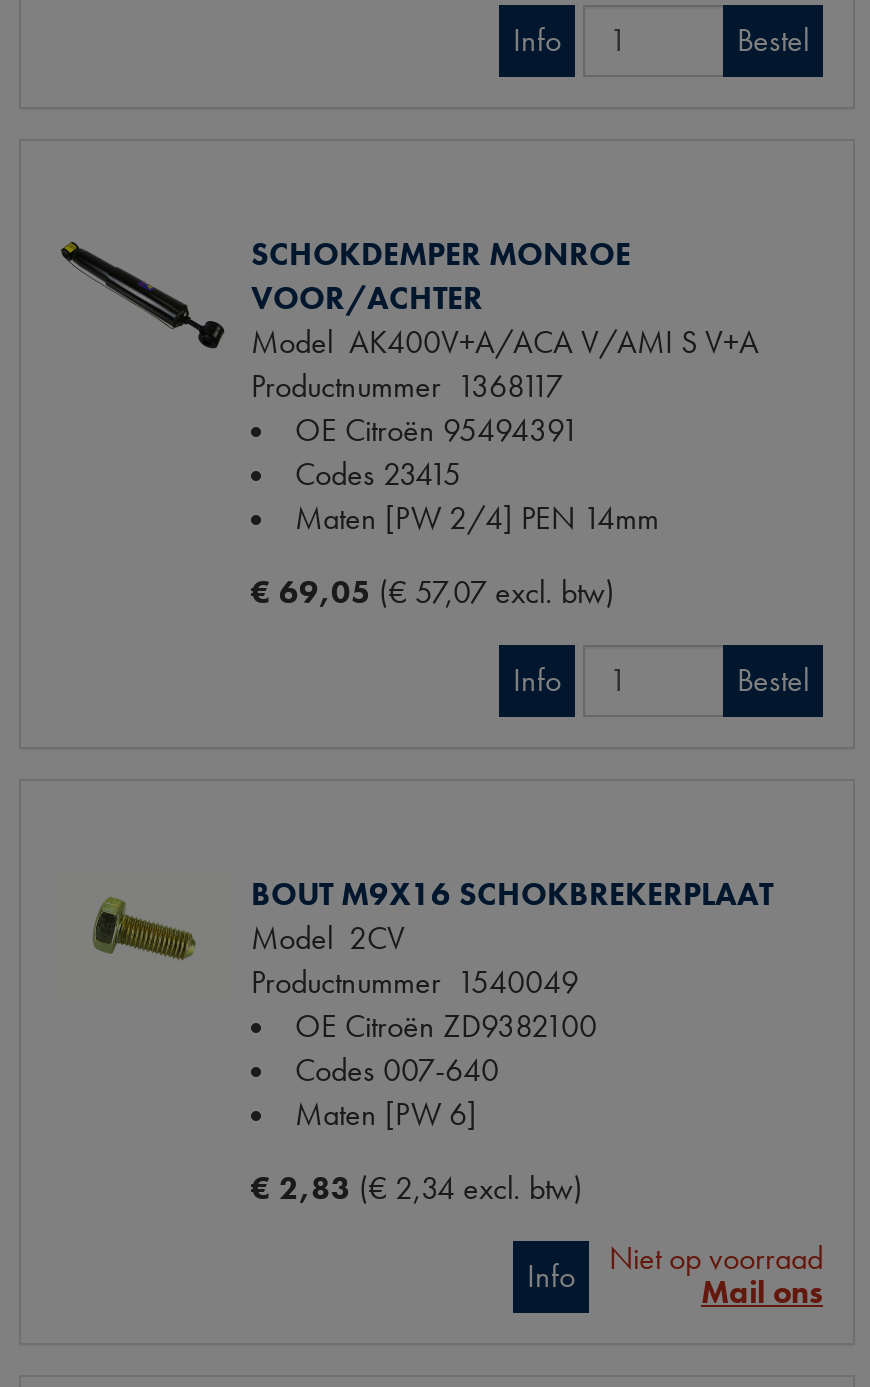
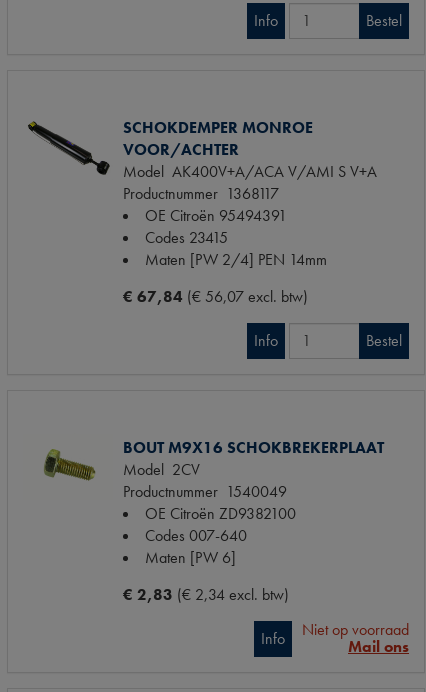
[251,571,615,613] € 69,05 (€ 57,07 excl. btw) -> [123,286,308,307] € 67,84 (€ 56,07 excl. btw)

